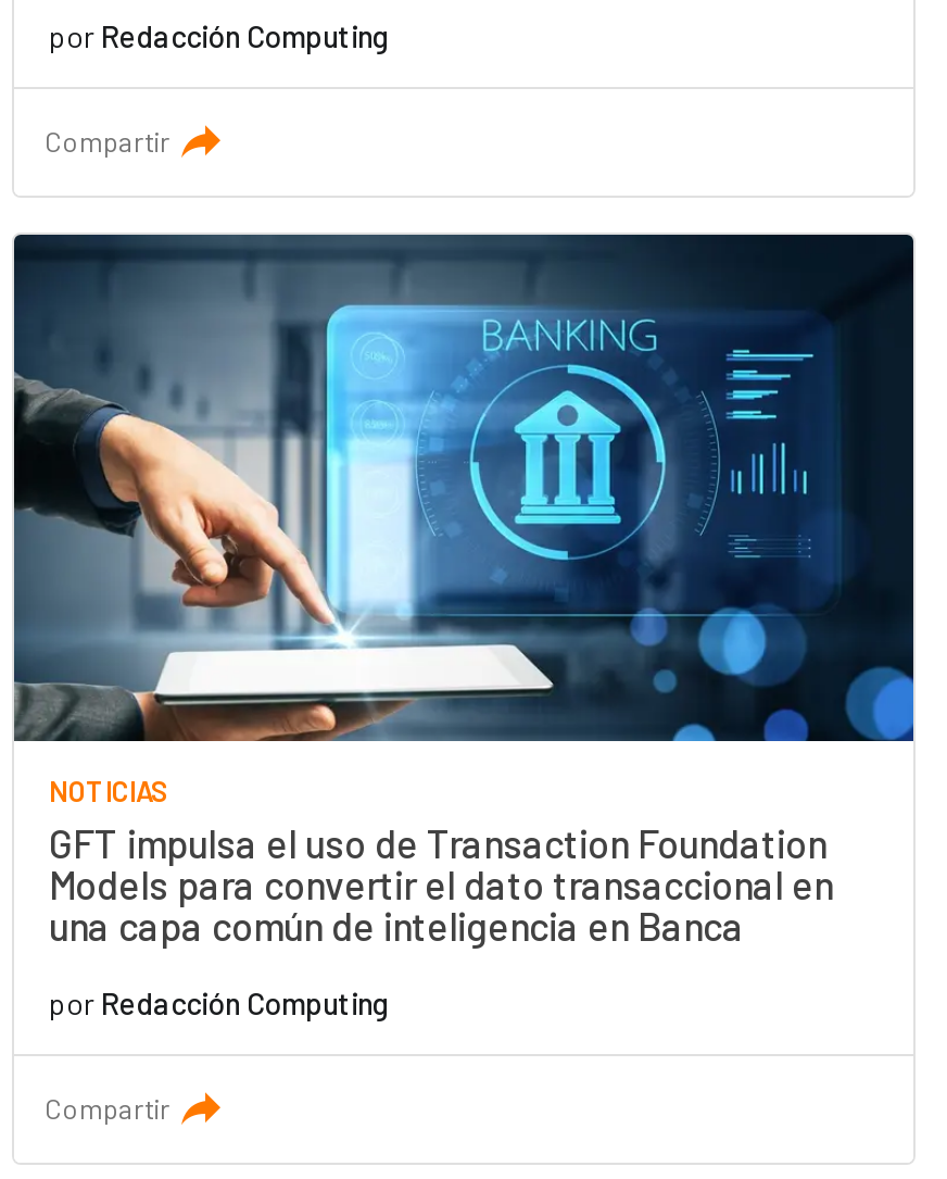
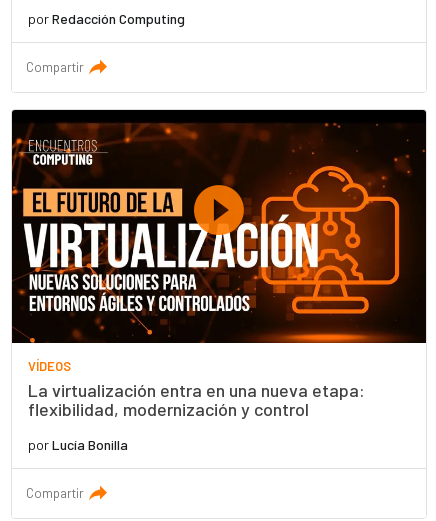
[12,233,916,950] [image] | NOTICIAS | GFT impulsa el uso de Transaction Foundation | Models para convertir el dato transaccional en | una capa común de inteligencia en Banca -> [11,110,427,420] [image] | VÍDEOS | La virtualización entra en una nueva etapa: | flexibilidad, modernización y control
[49,985,390,1022] por Redacción Computing -> [28,436,128,453] por Lucía Bonilla

